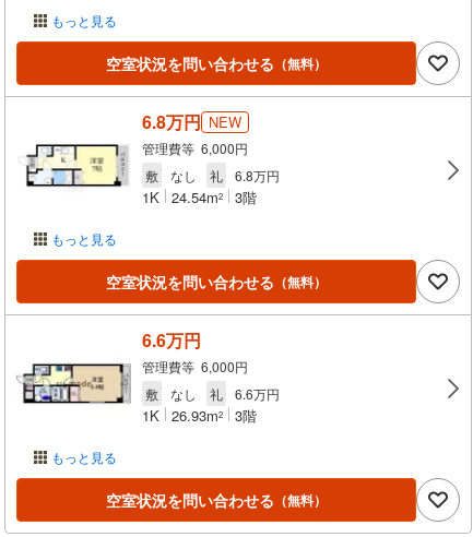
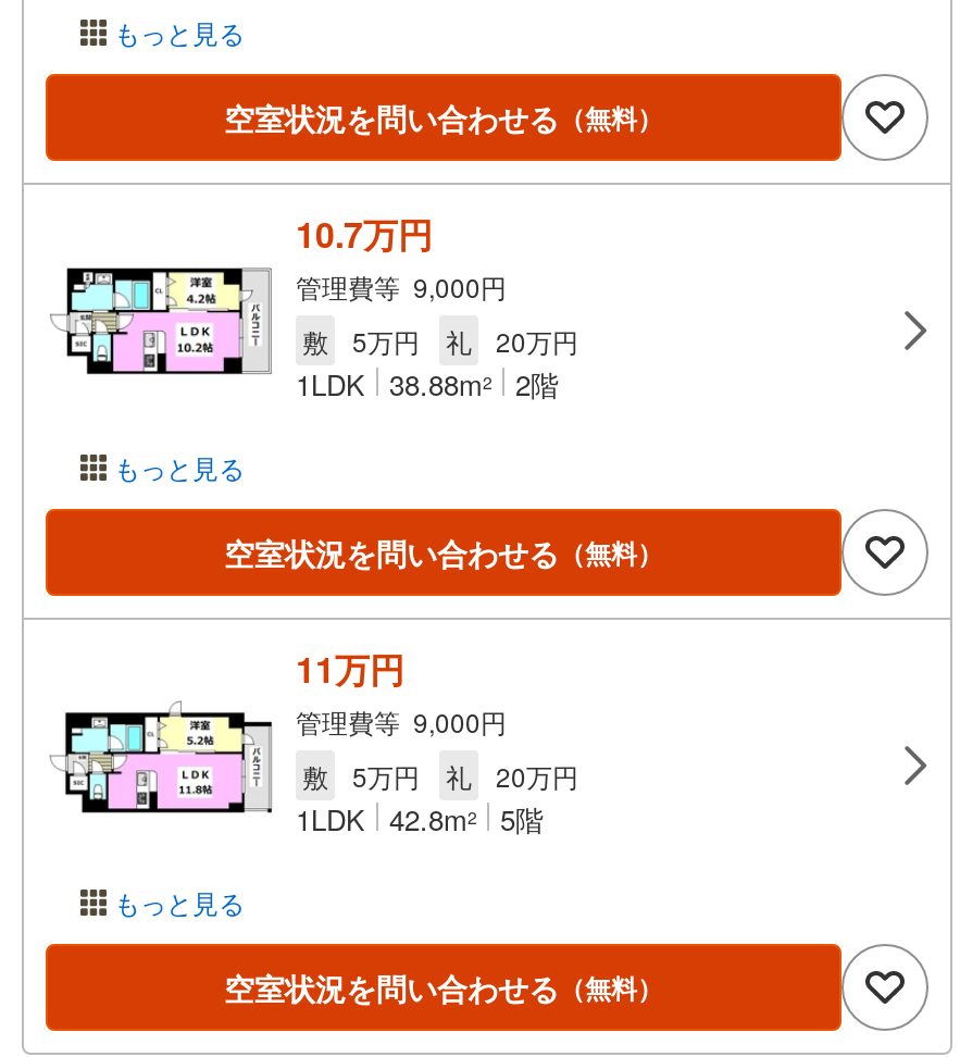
[26,109,248,192] [image] | 6.8万円 NEW | 管理費等 6,000円 -> [65,209,507,376] [image] | 10.7万円 | 管理費等 9,000円
[142,166,280,207] 敷 なし | 礼 6.8万円 | 1K 24.54m 2 3階 -> [296,322,578,405] 敷 5万円 | 礼 20万円 | 1LDK 38.88m 2 2階
[16,327,248,413] [image] | 6.6万円 | 管理費等 6,000円 -> [59,644,507,816] [image] | 11万円 | 管理費等 9,000円
[142,384,280,426] 敷 なし | 礼 6.6万円 | 1K 26.93m 2 3階 -> [296,757,578,840] 敷 5万円 | 礼 20万円 | 1LDK 42.8m 2 5階

